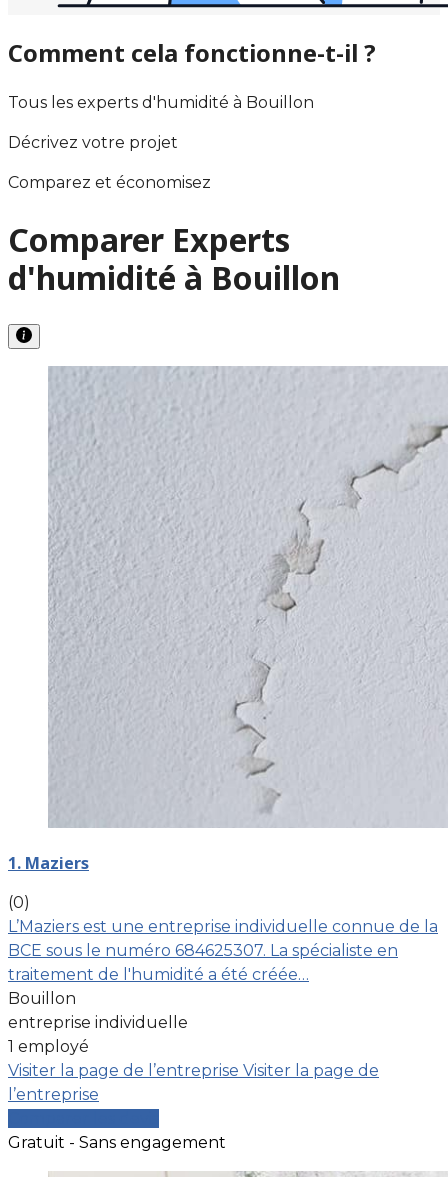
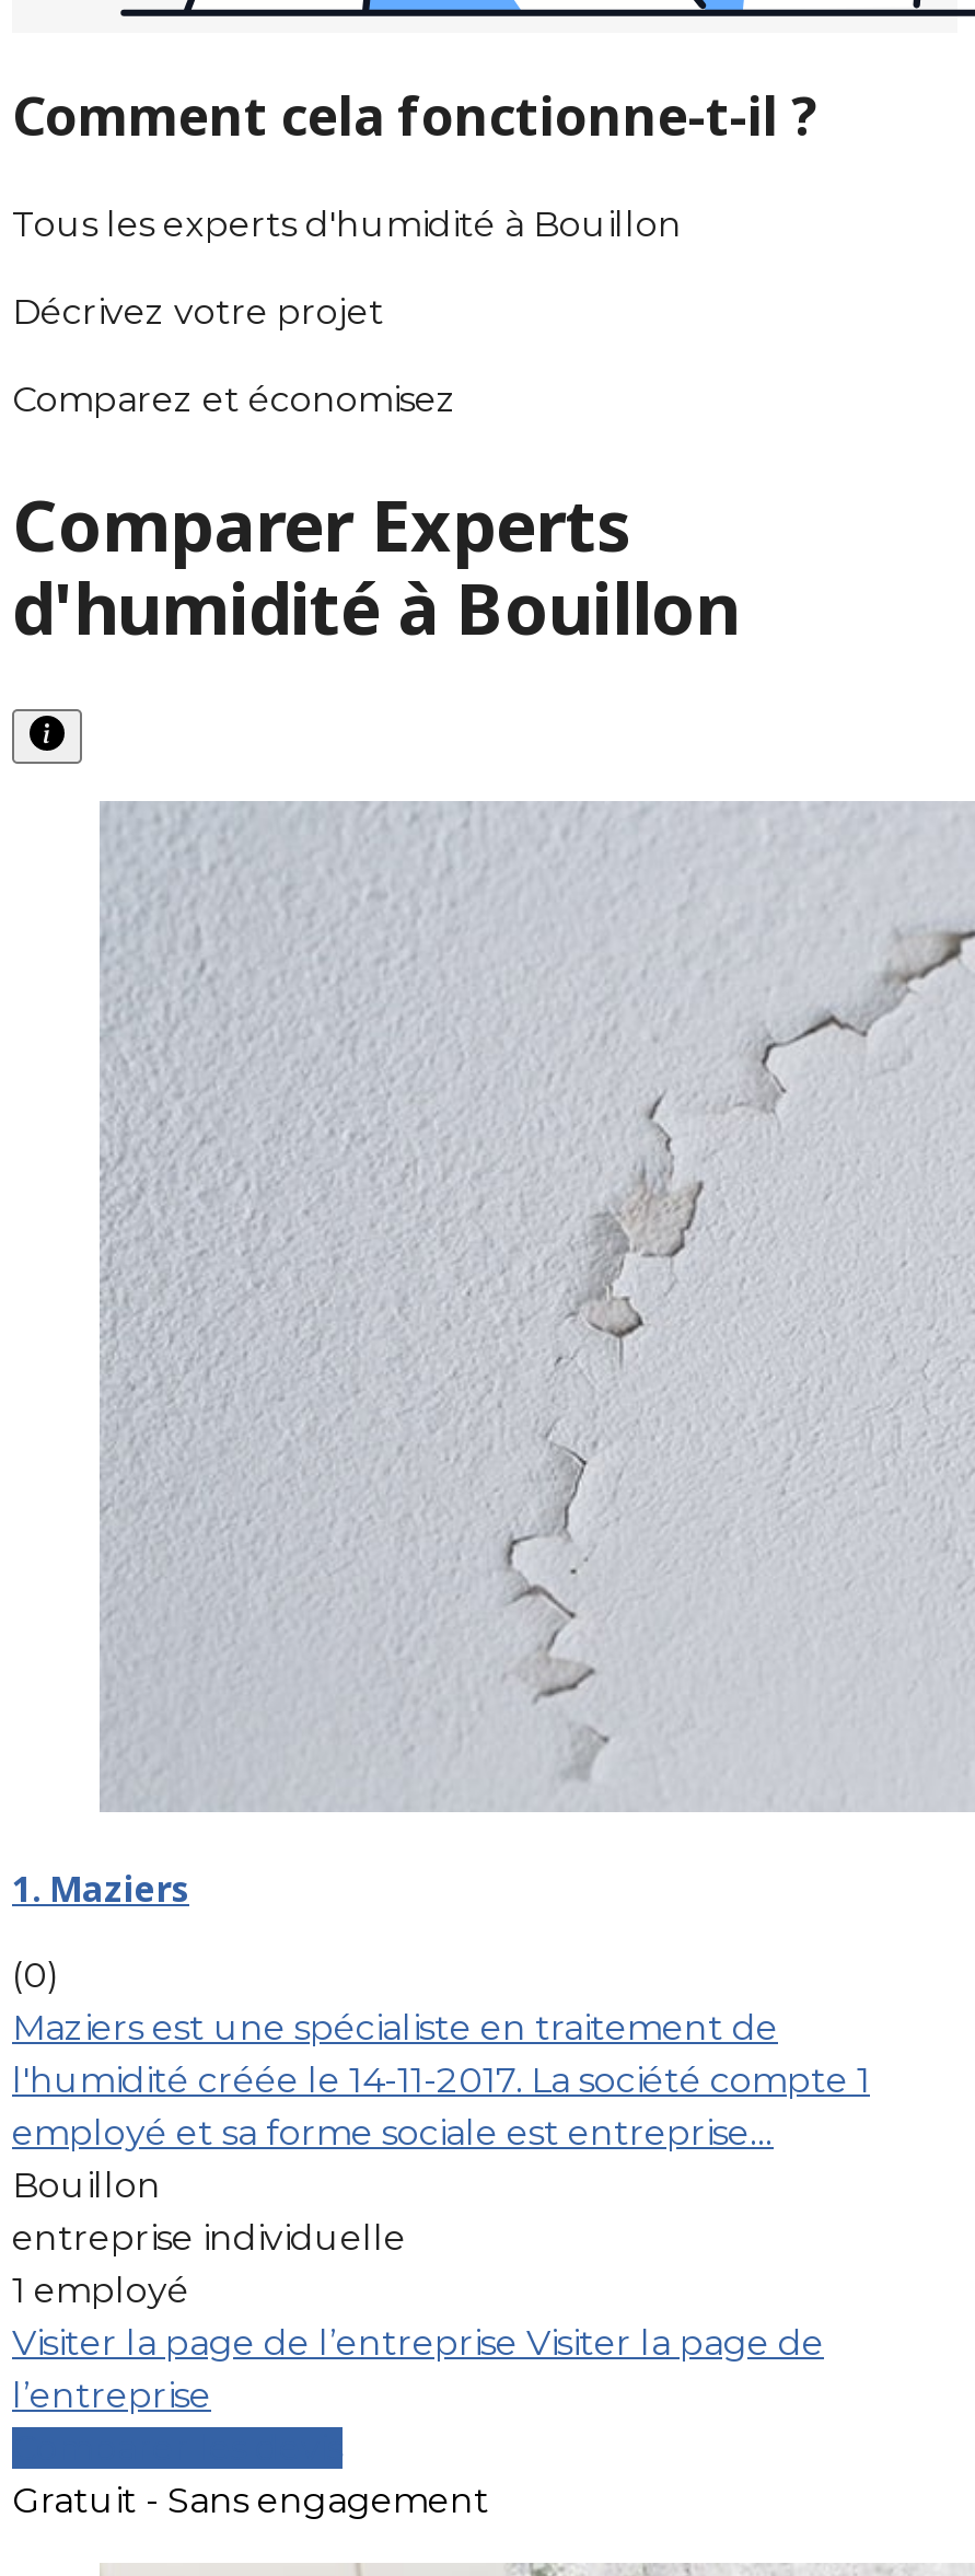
[8,917,438,984] L’Maziers est une entreprise individuelle connue de la | BCE sous le numéro 684625307. La spécialiste en | traitement de l'humidité a été créée… -> [12,2007,870,2153] Maziers est une spécialiste en traitement de | l'humidité créée le 14-11-2017. La société compte 1 | employé et sa forme sociale est entreprise…

